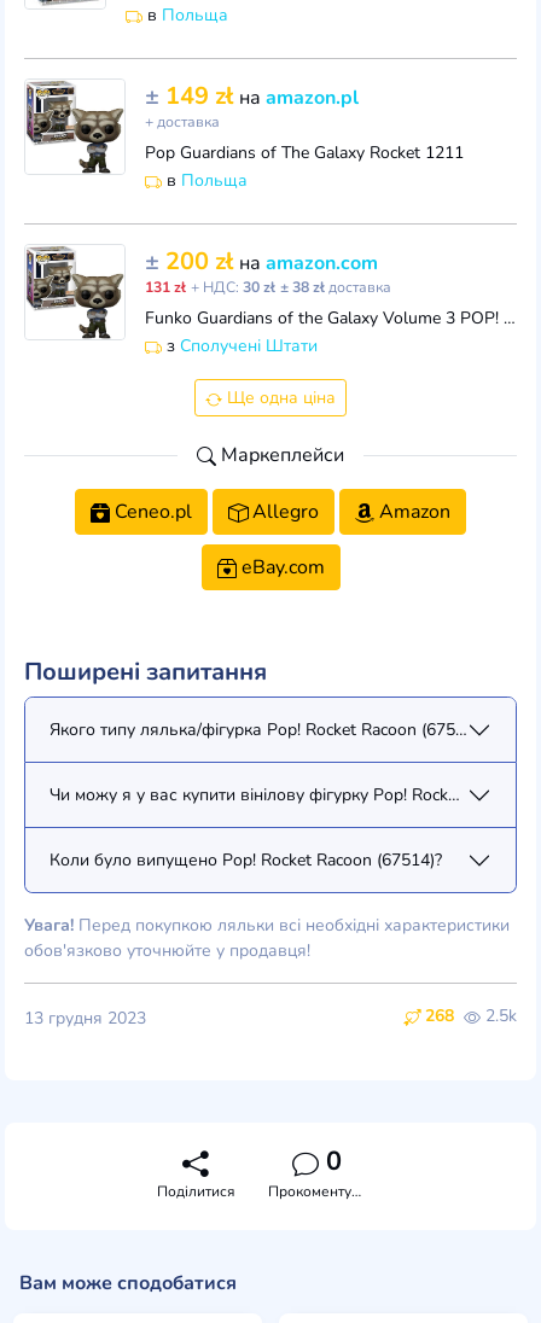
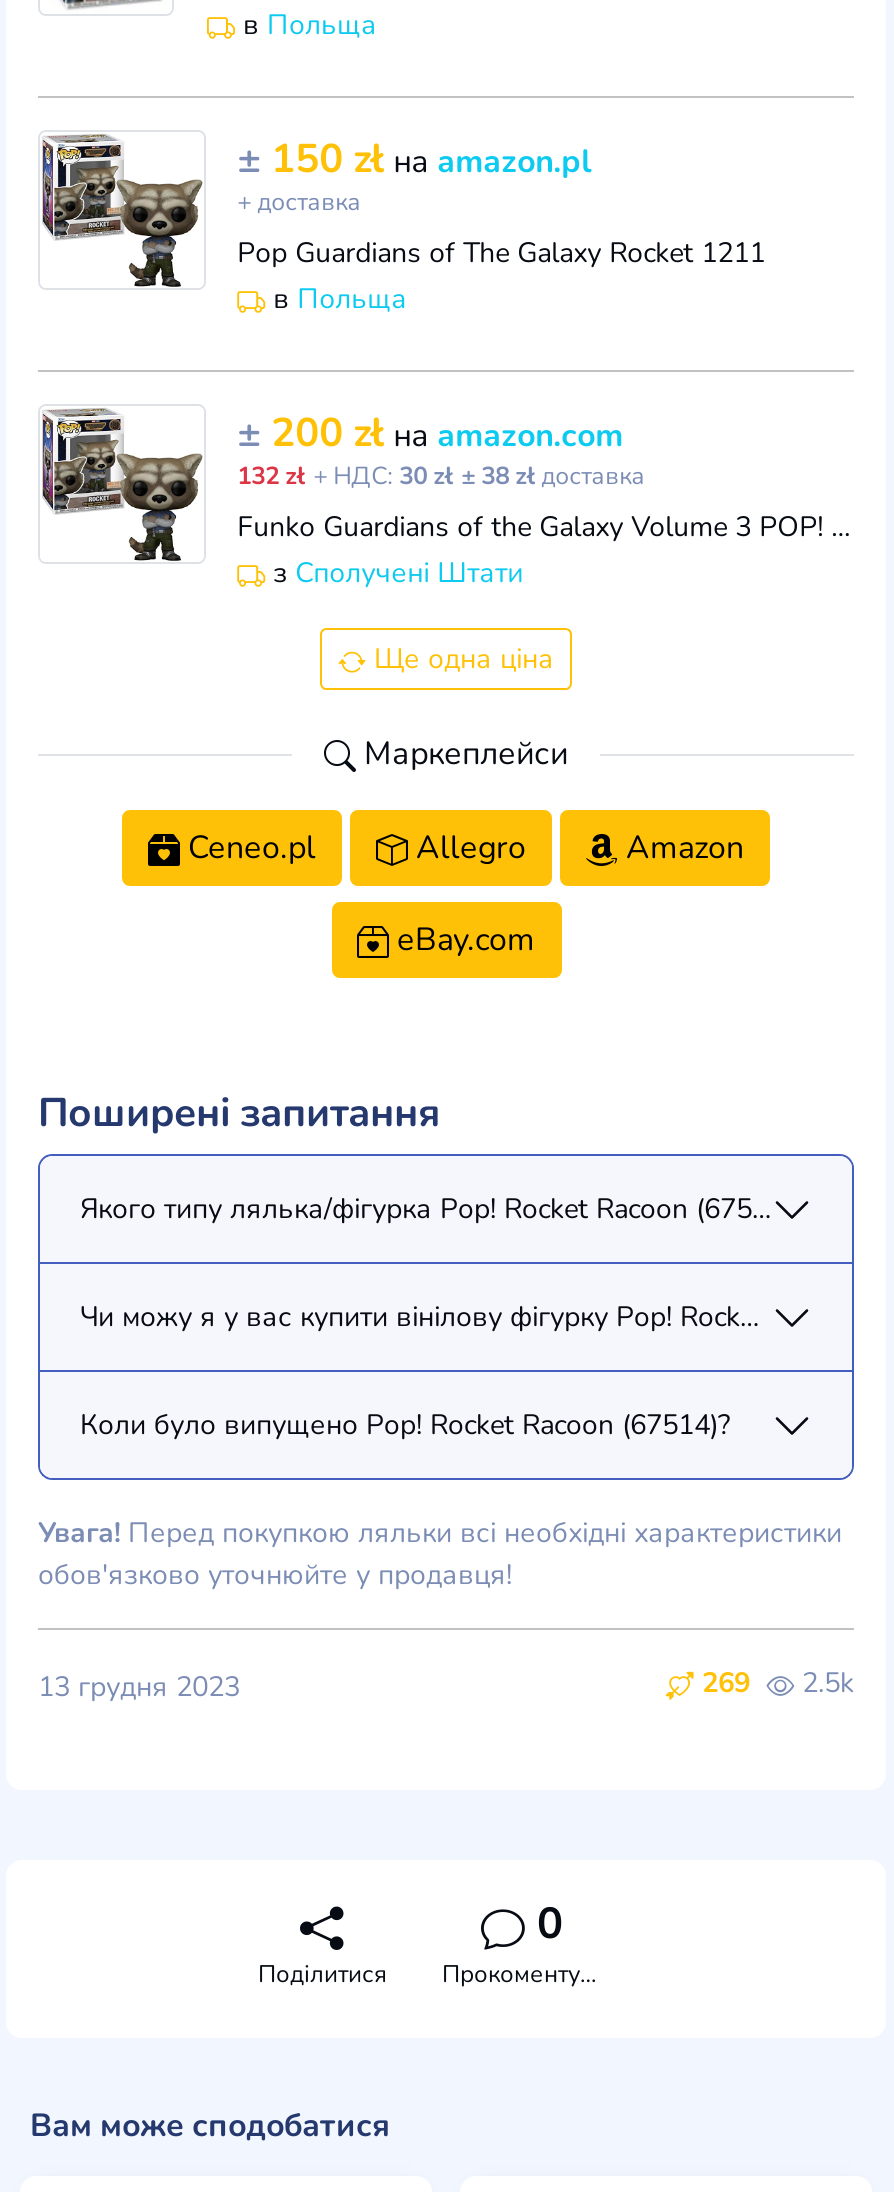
[144,80,358,112] ± 149 zł на amazon.pl -> [237,132,591,186] ± 150 zł на amazon.pl
[144,278,391,297] 131 zł + НДС: 30 zł ± 38 zł доставка -> [237,460,645,492] 132 zł + НДС: 30 zł ± 38 zł доставка
[420,1004,517,1027] 268 2.5k -> [694,1664,854,1702] 269 2.5k

